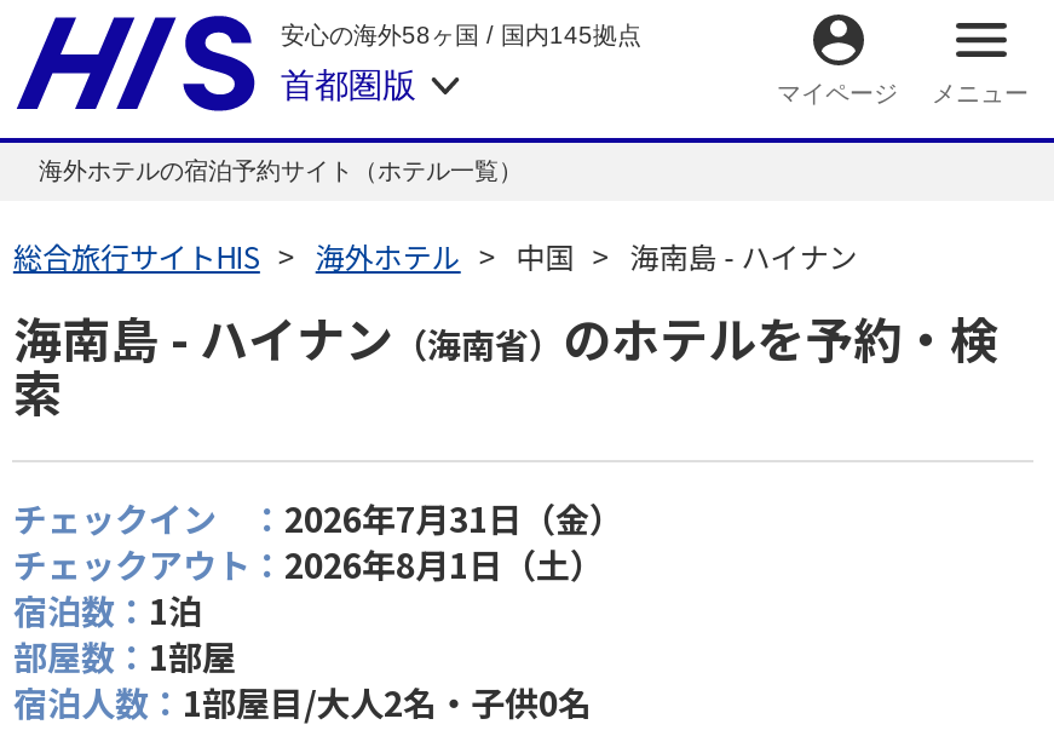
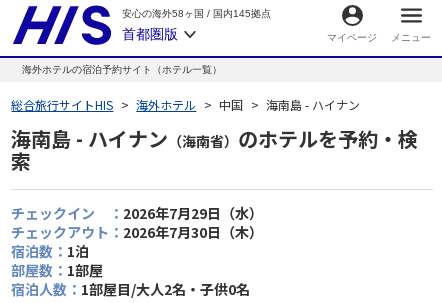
[13,493,623,542] チェックイン ：2026年7月31日（金） -> [11,203,263,223] チェックイン ：2026年7月29日（水）
[13,539,604,588] チェックアウト：2026年8月1日（土） -> [11,222,263,242] チェックアウト：2026年7月30日（木）

